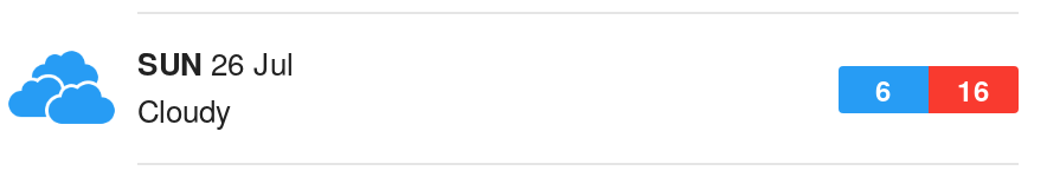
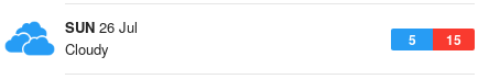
[875,67,892,110] 6 -> [408,29,416,49] 5
[957,67,990,110] 16 -> [446,29,461,49] 15

